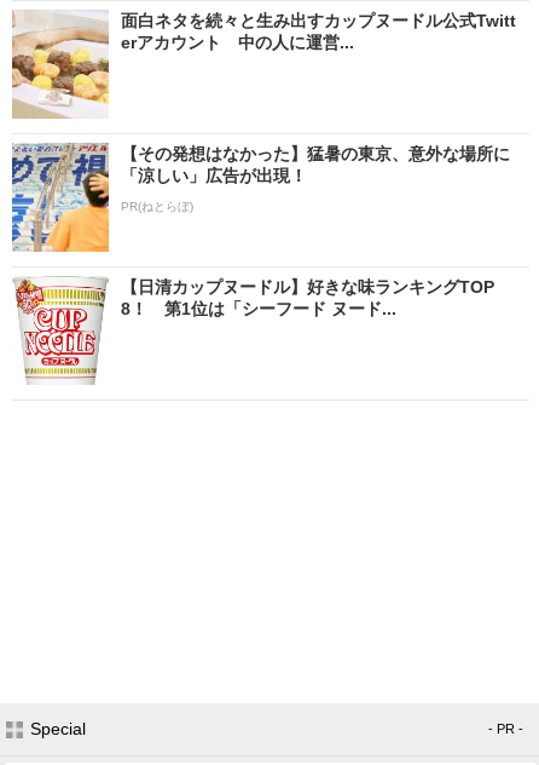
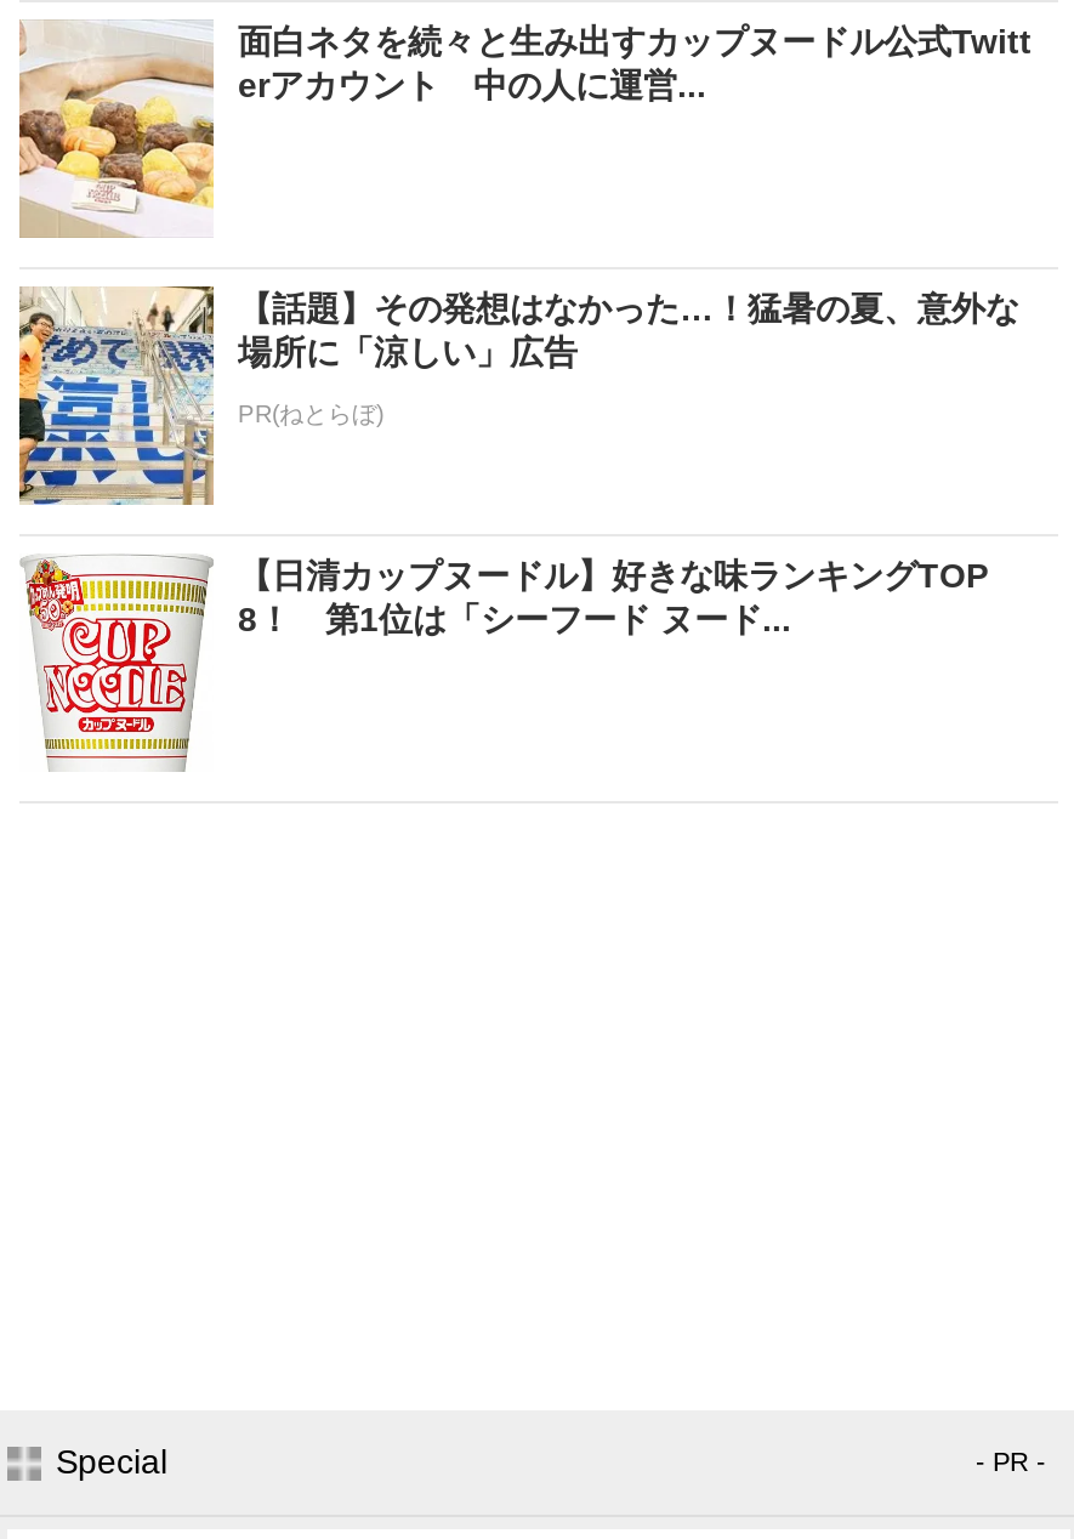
[11,143,510,253] [image] | 【その発想はなかった】猛暑の東京、意外な場所に | 「涼しい」広告が出現！ -> [17,284,1019,507] [image] | 【話題】その発想はなかった…！猛暑の夏、意外な | 場所に「涼しい」広告

